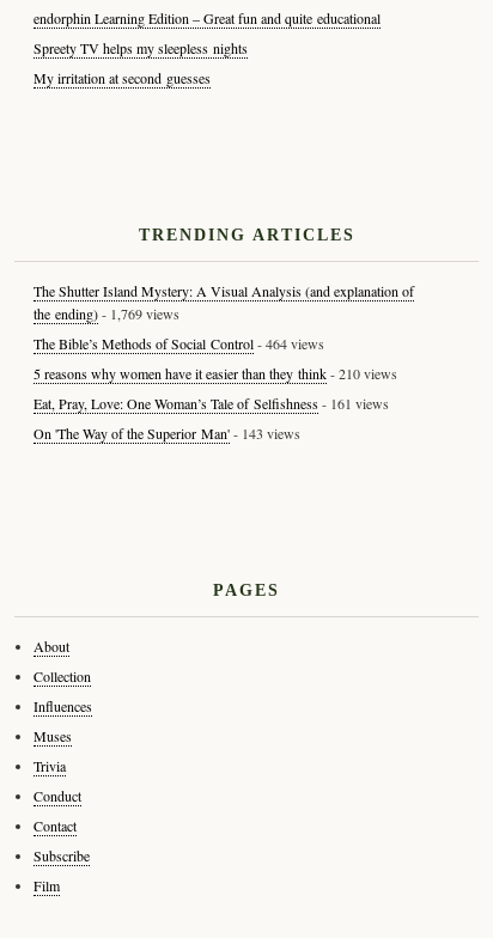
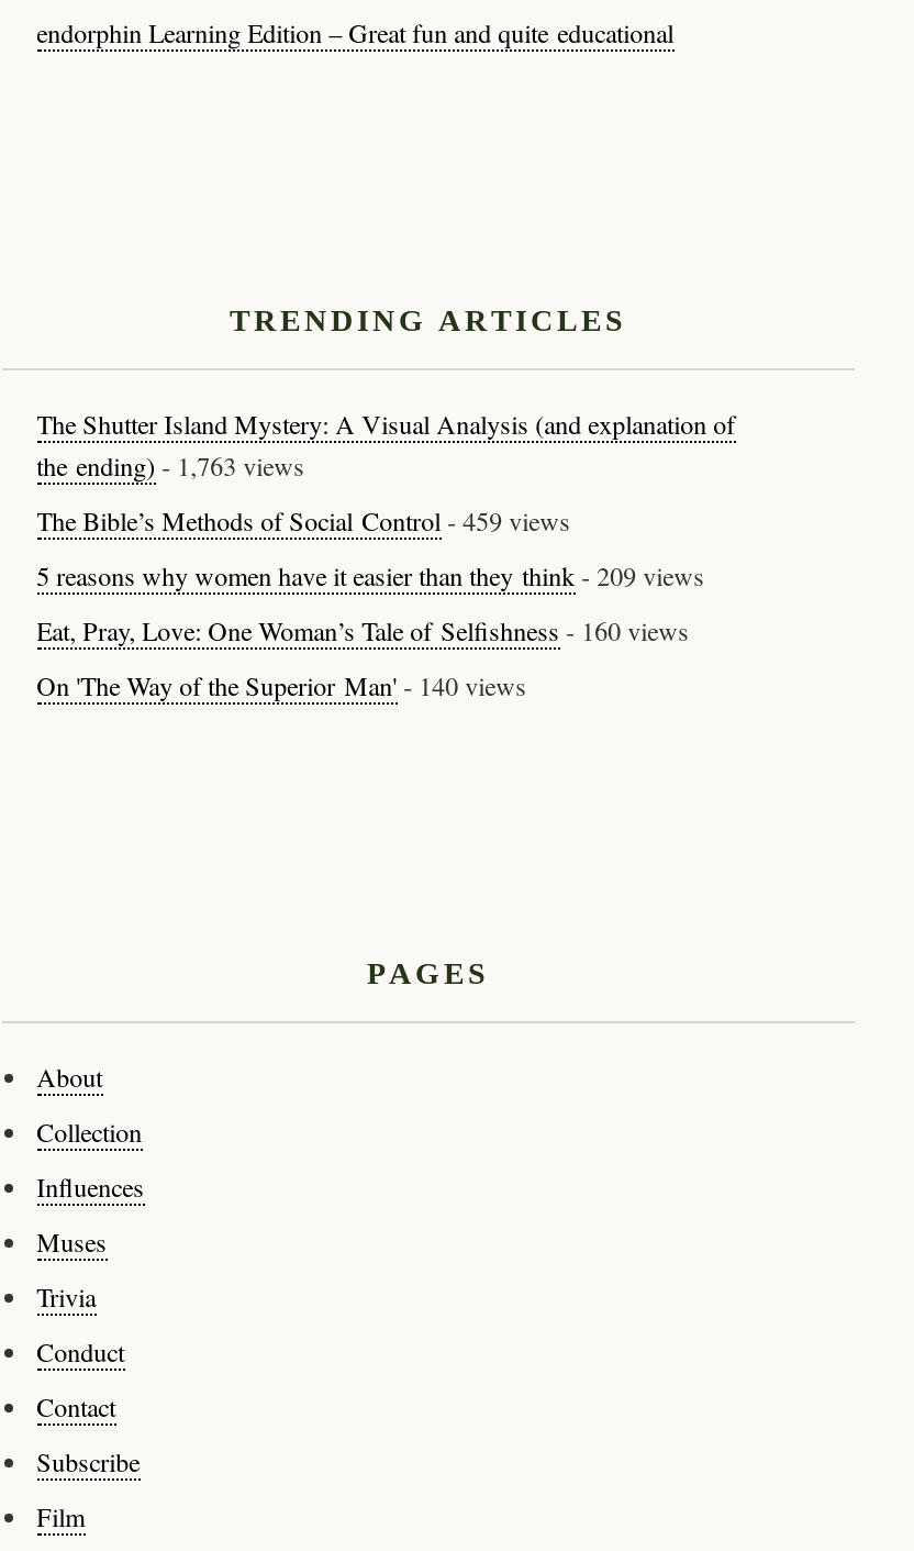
[33,38,247,87] Spreety TV helps my sleepless nights | My irritation at second guesses -> none
[33,303,179,323] the ending) - 1,769 views -> [36,447,305,482] the ending) - 1,763 views
[33,333,324,352] The Bible’s Methods of Social Control - 464 views -> [36,501,570,537] The Bible’s Methods of Social Control - 459 views
[33,363,397,382] 5 reasons why women have it easier than they think - 210 views -> [36,556,704,592] 5 reasons why women have it easier than they think - 209 views
[33,393,388,412] Eat, Pray, Love: One Woman’s Tale of Selfishness - 161 views -> [36,611,689,647] Eat, Pray, Love: One Woman’s Tale of Selfishness - 160 views
[33,423,300,442] On 'The Way of the Superior Man' - 143 views -> [36,666,526,702] On 'The Way of the Superior Man' - 140 views

